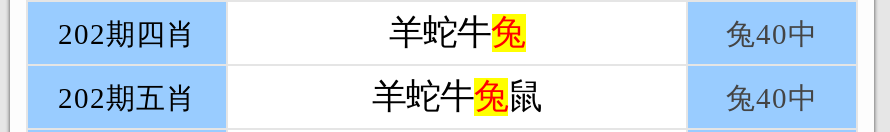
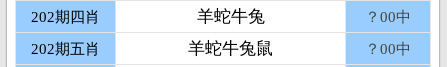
[726,18,818,50] 兔40中 -> [365,9,411,25] ？00中
[726,82,818,114] 兔40中 -> [365,41,411,57] ？00中

